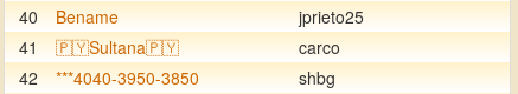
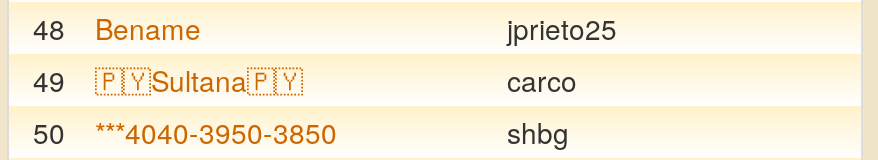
[19,5,119,28] 40 Bename -> [33,8,201,48] 48 Bename
[19,35,38,59] 41 -> [33,60,65,100] 49
[19,66,199,89] 42 ***4040-3950-3850 -> [33,112,337,152] 50 ***4040-3950-3850

